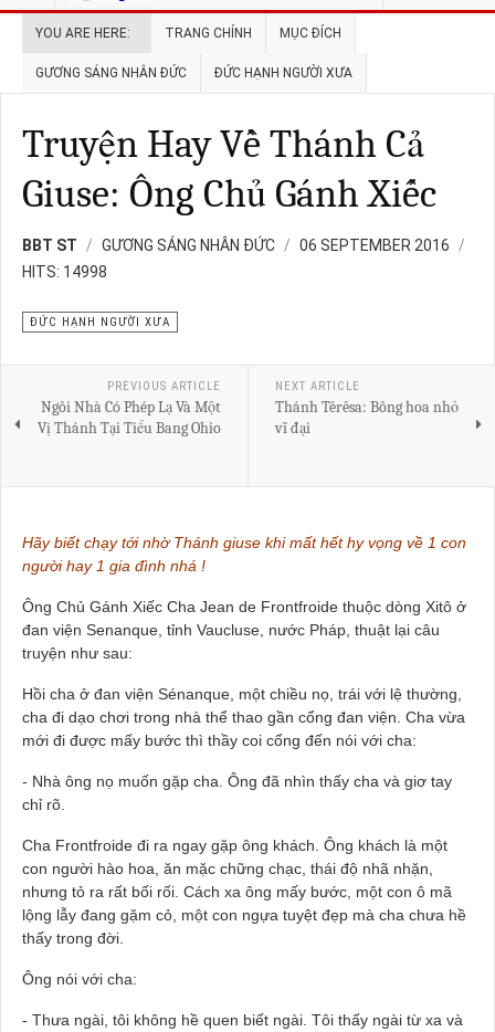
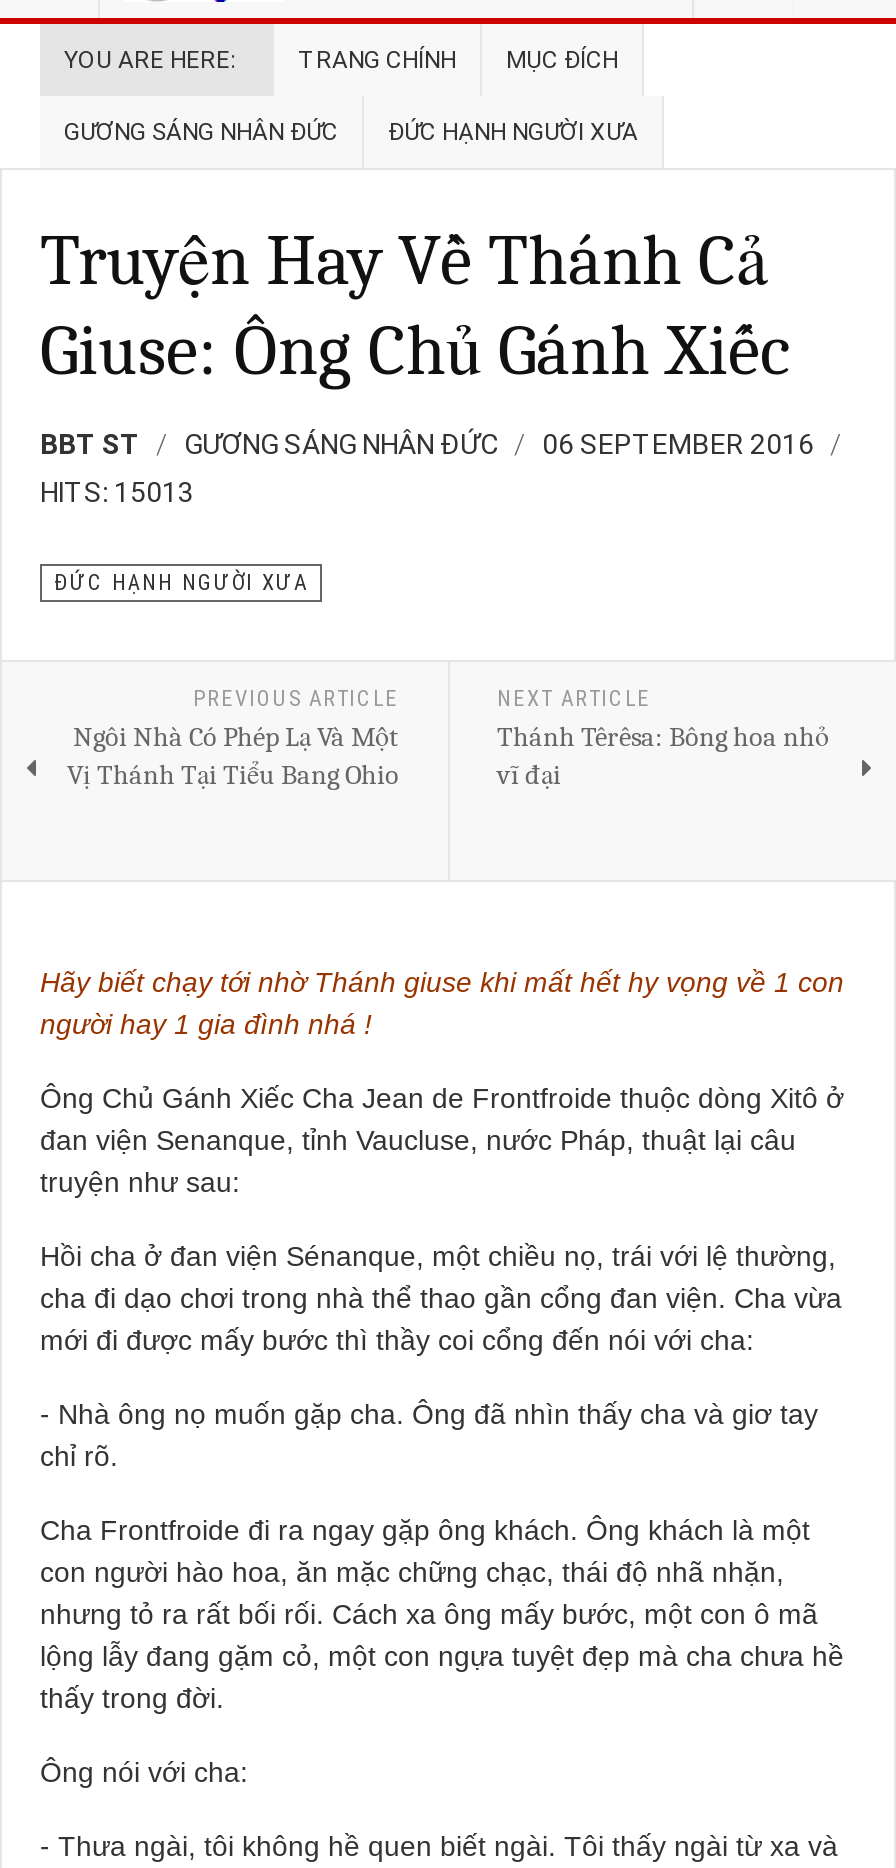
[22,263,107,281] HITS: 14998 -> [40,476,194,508] HITS: 15013

